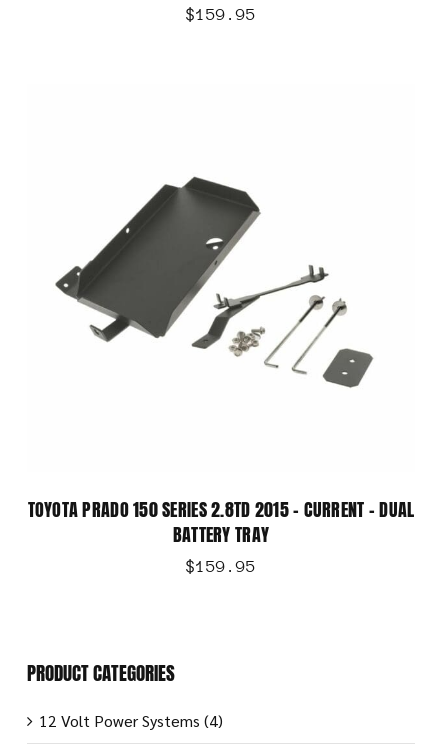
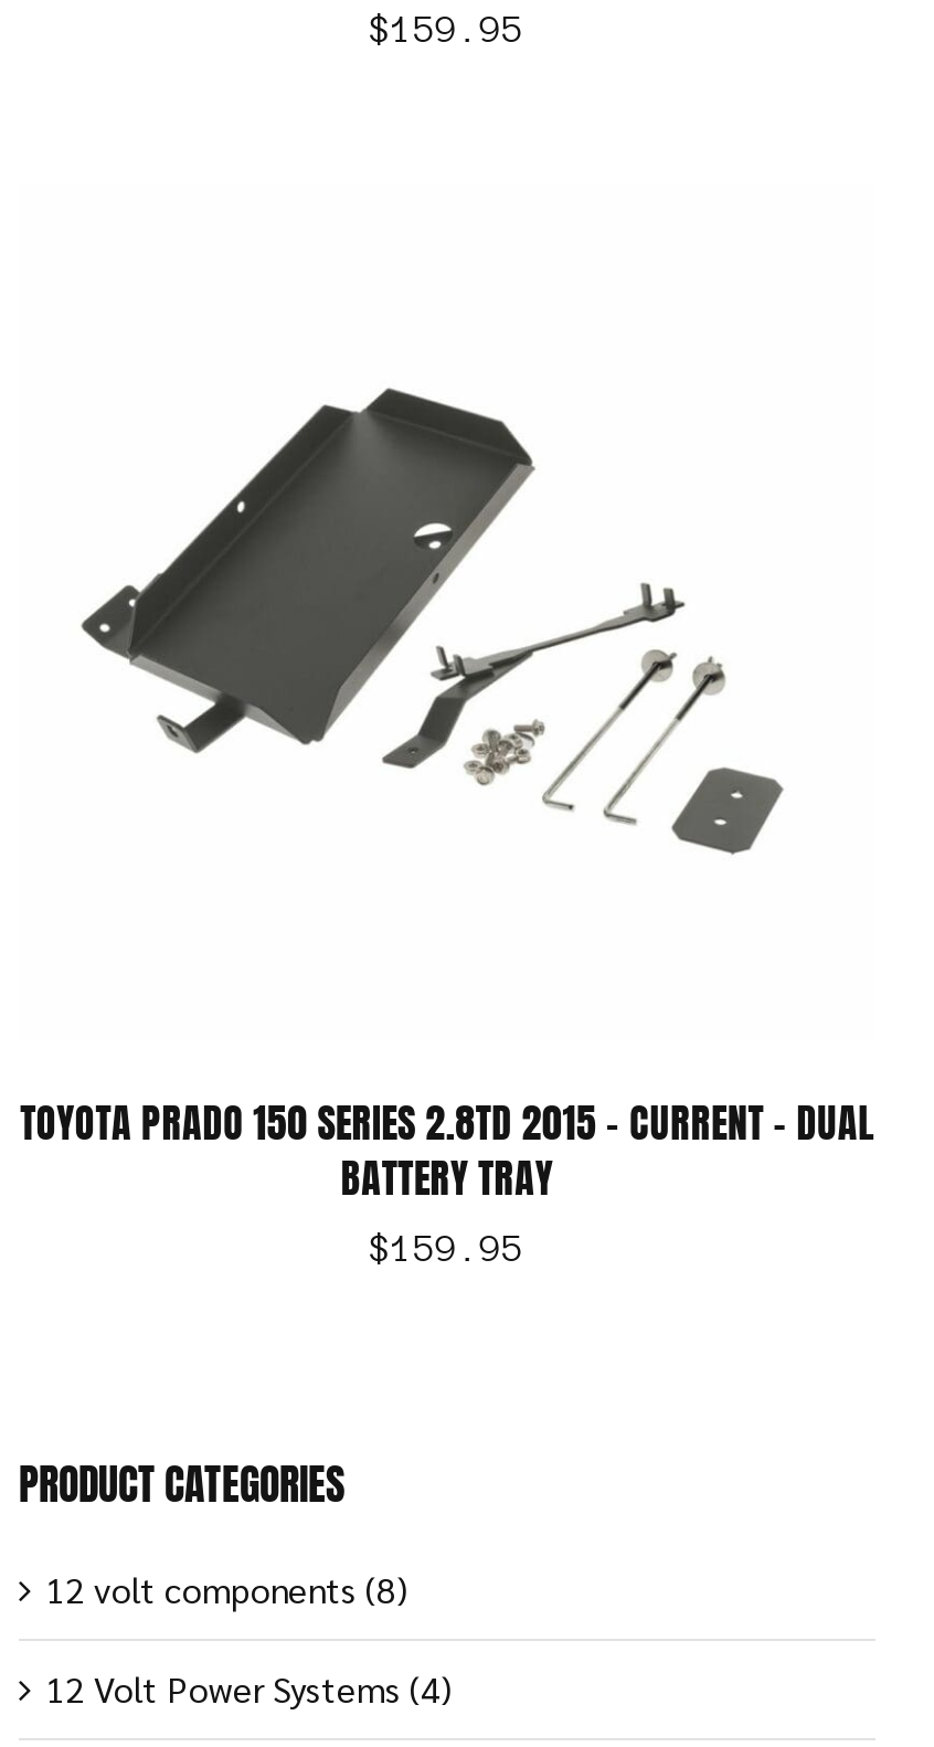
none -> [45,1565,407,1612] 12 volt components (8)

